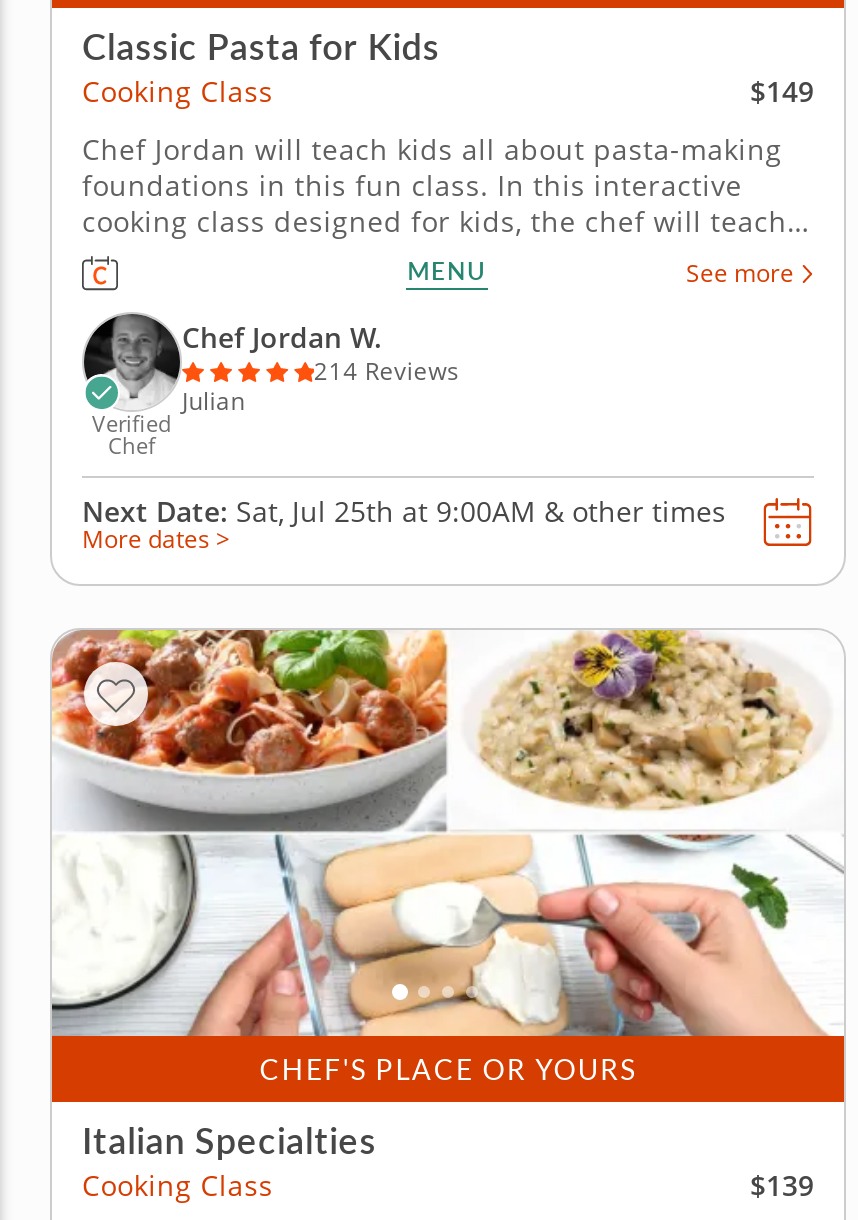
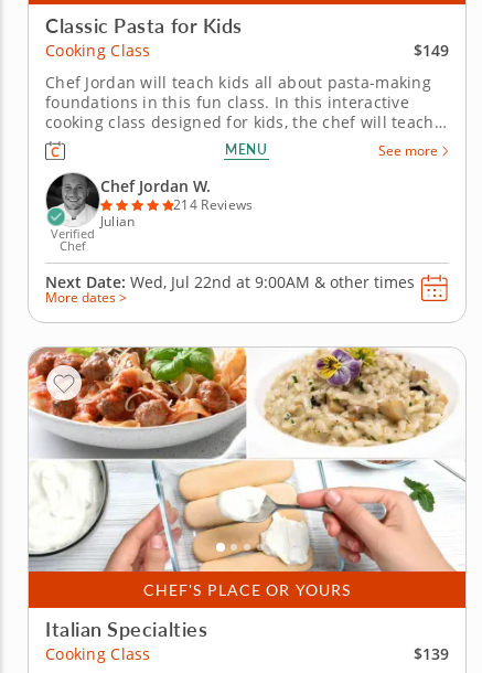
[82,492,726,530] Next Date: Sat, Jul 25th at 9:00AM & other times -> [45,271,415,292] Next Date: Wed, Jul 22nd at 9:00AM & other times

